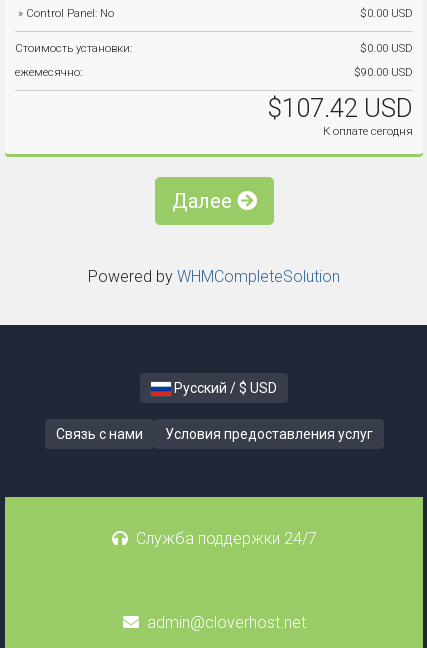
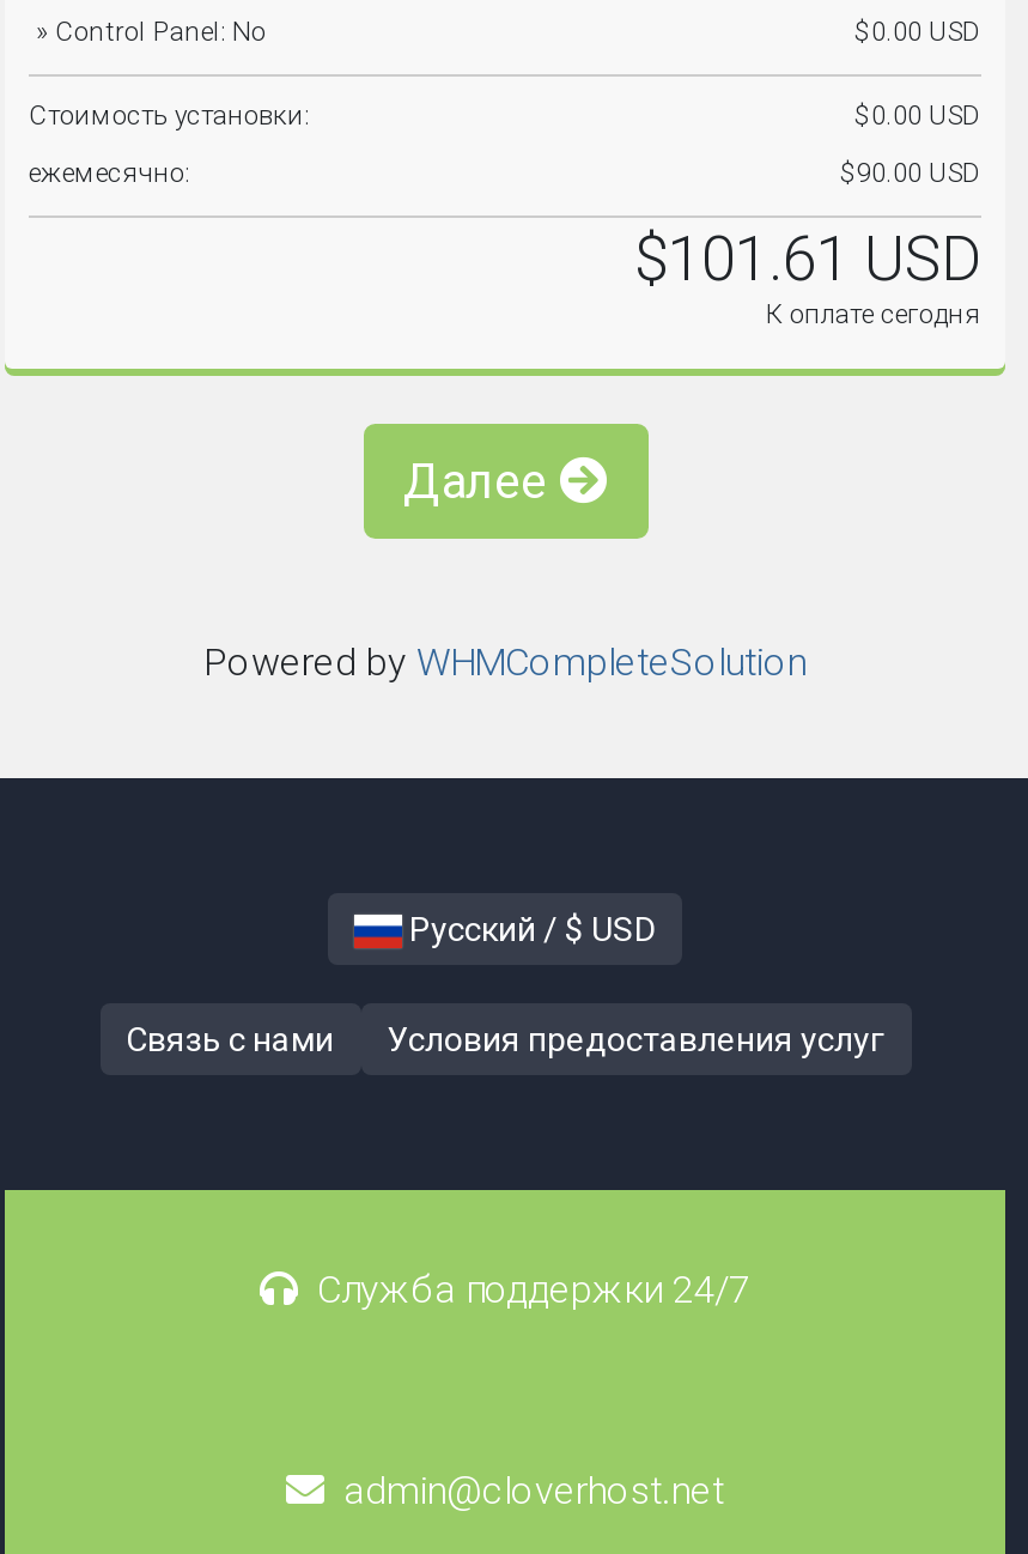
[268,93,413,123] $107.42 USD -> [634,223,981,295] $101.61 USD

